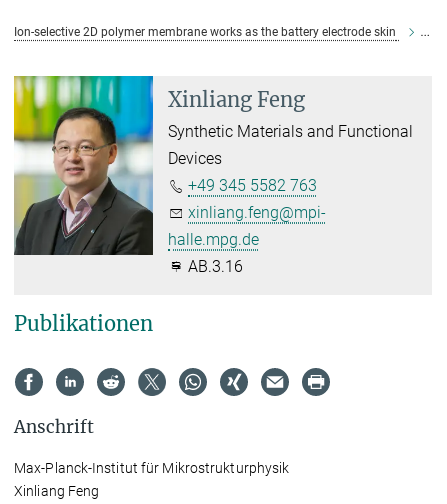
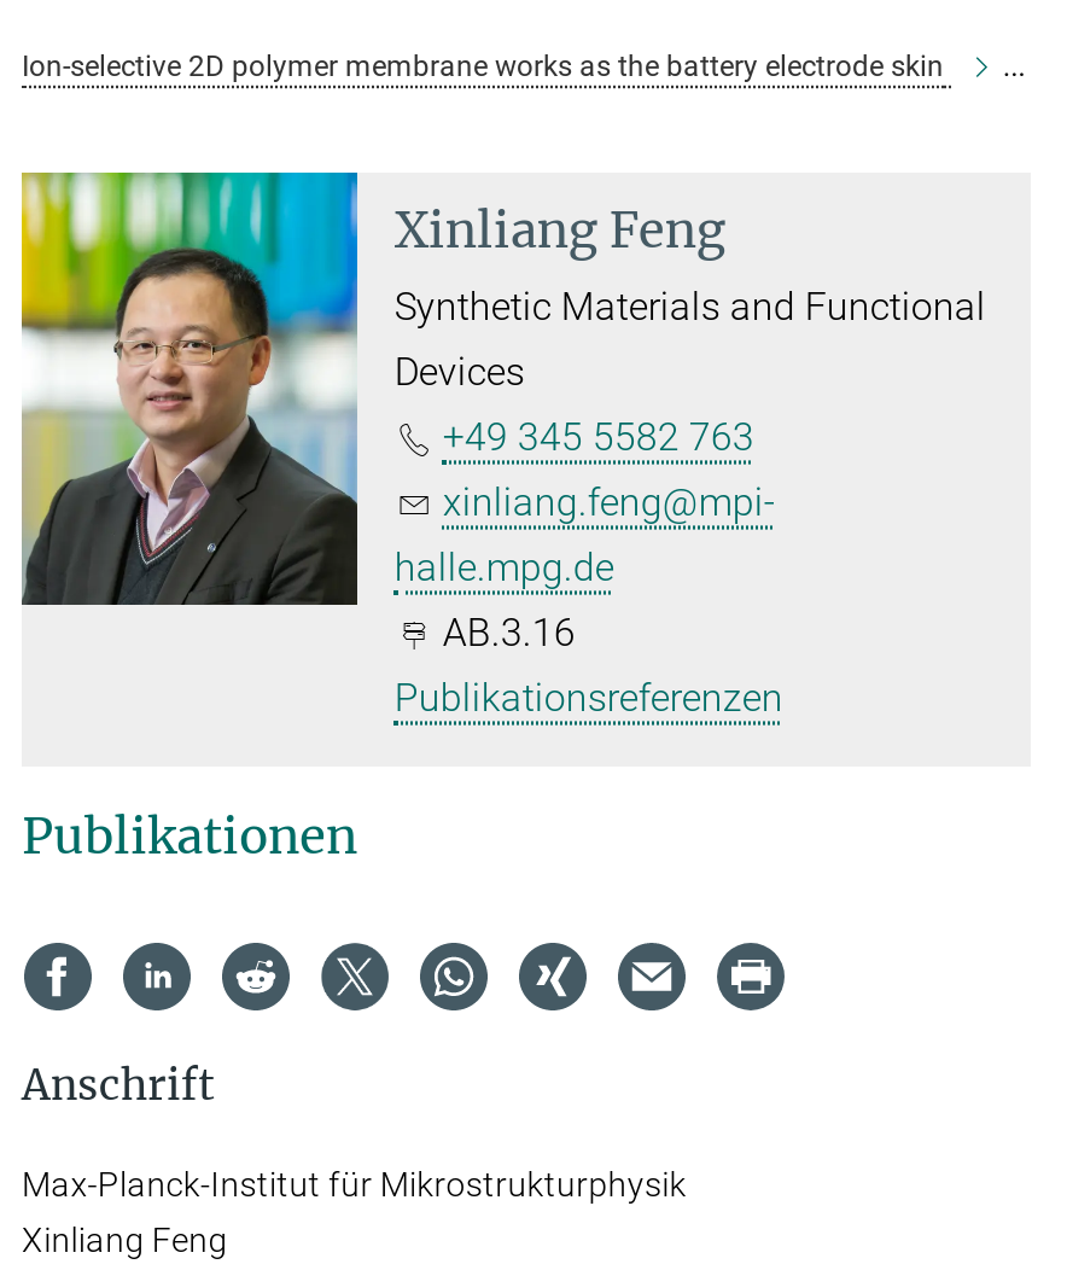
none -> [394,675,783,721] Publikationsreferenzen

